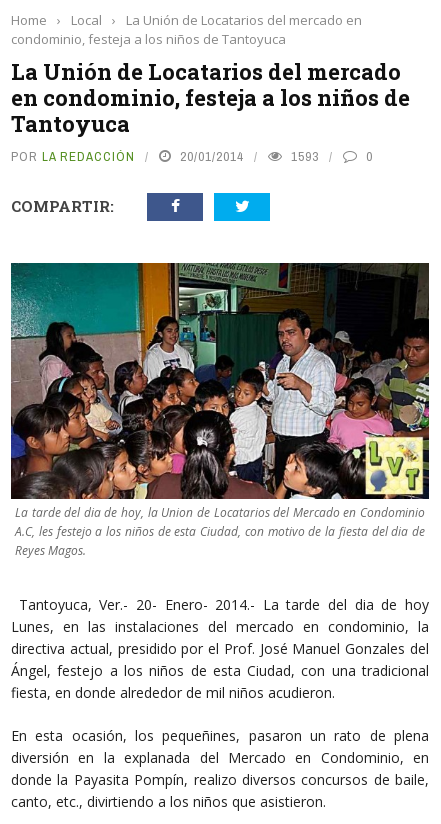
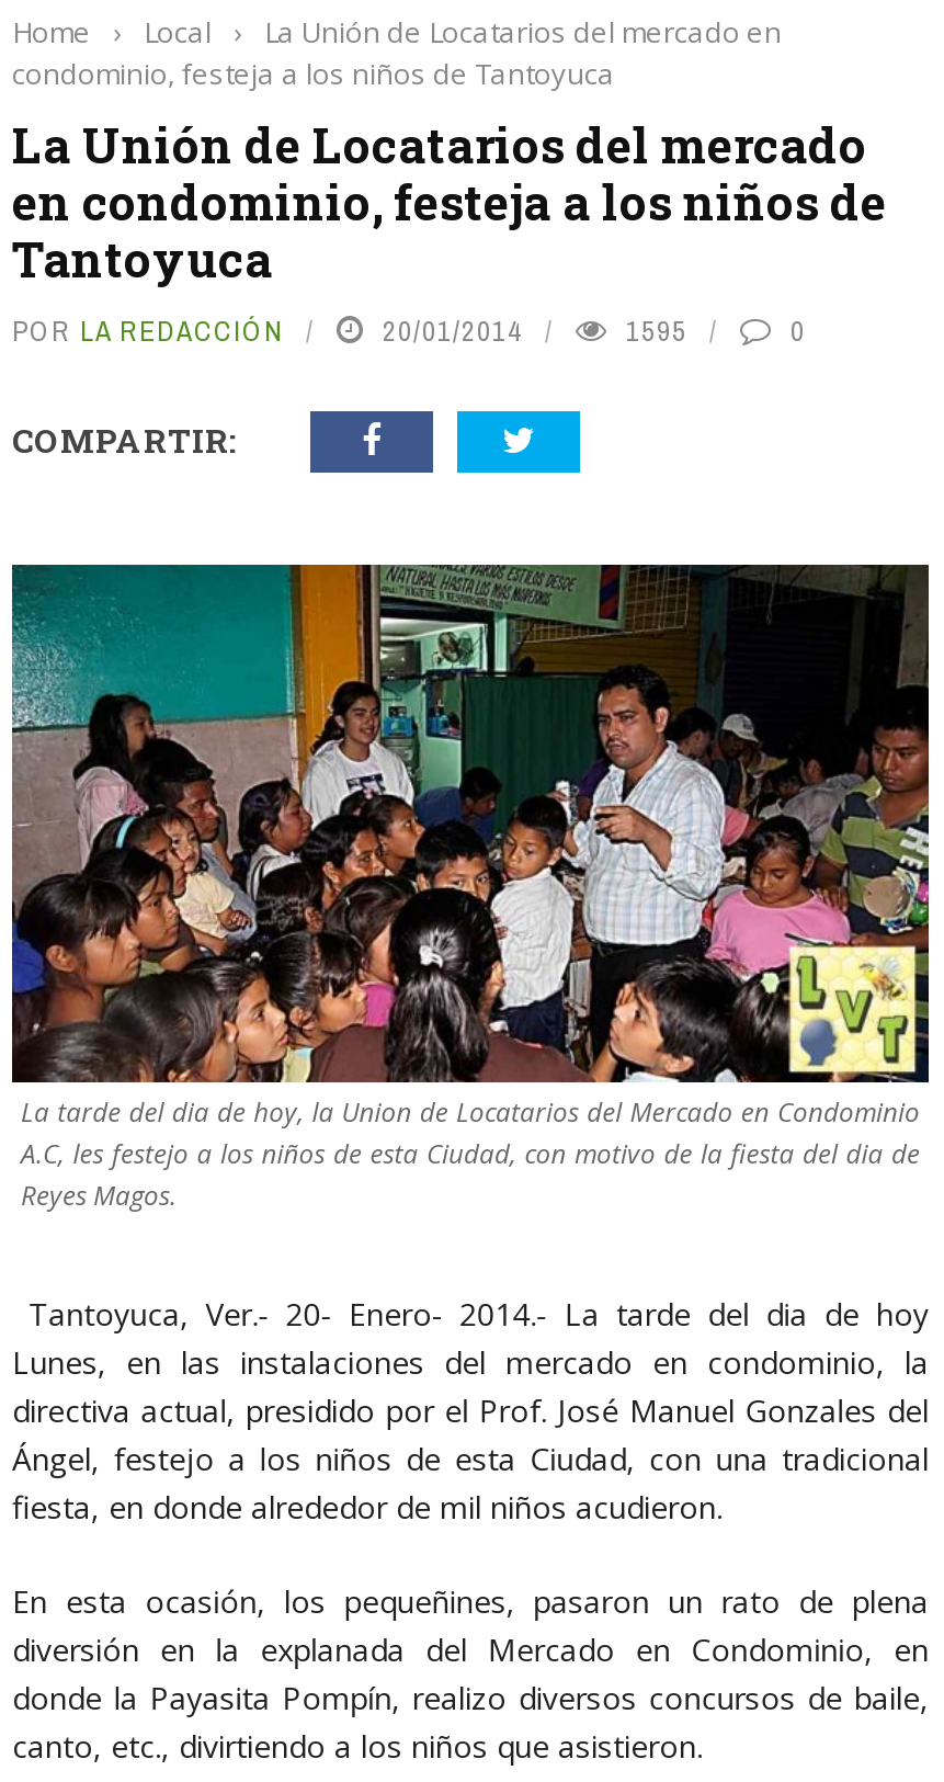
[291,148,319,165] 1593 -> [626,313,687,350] 1595

